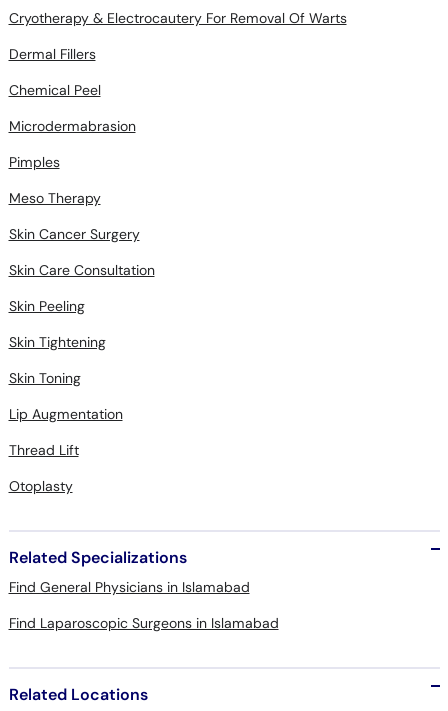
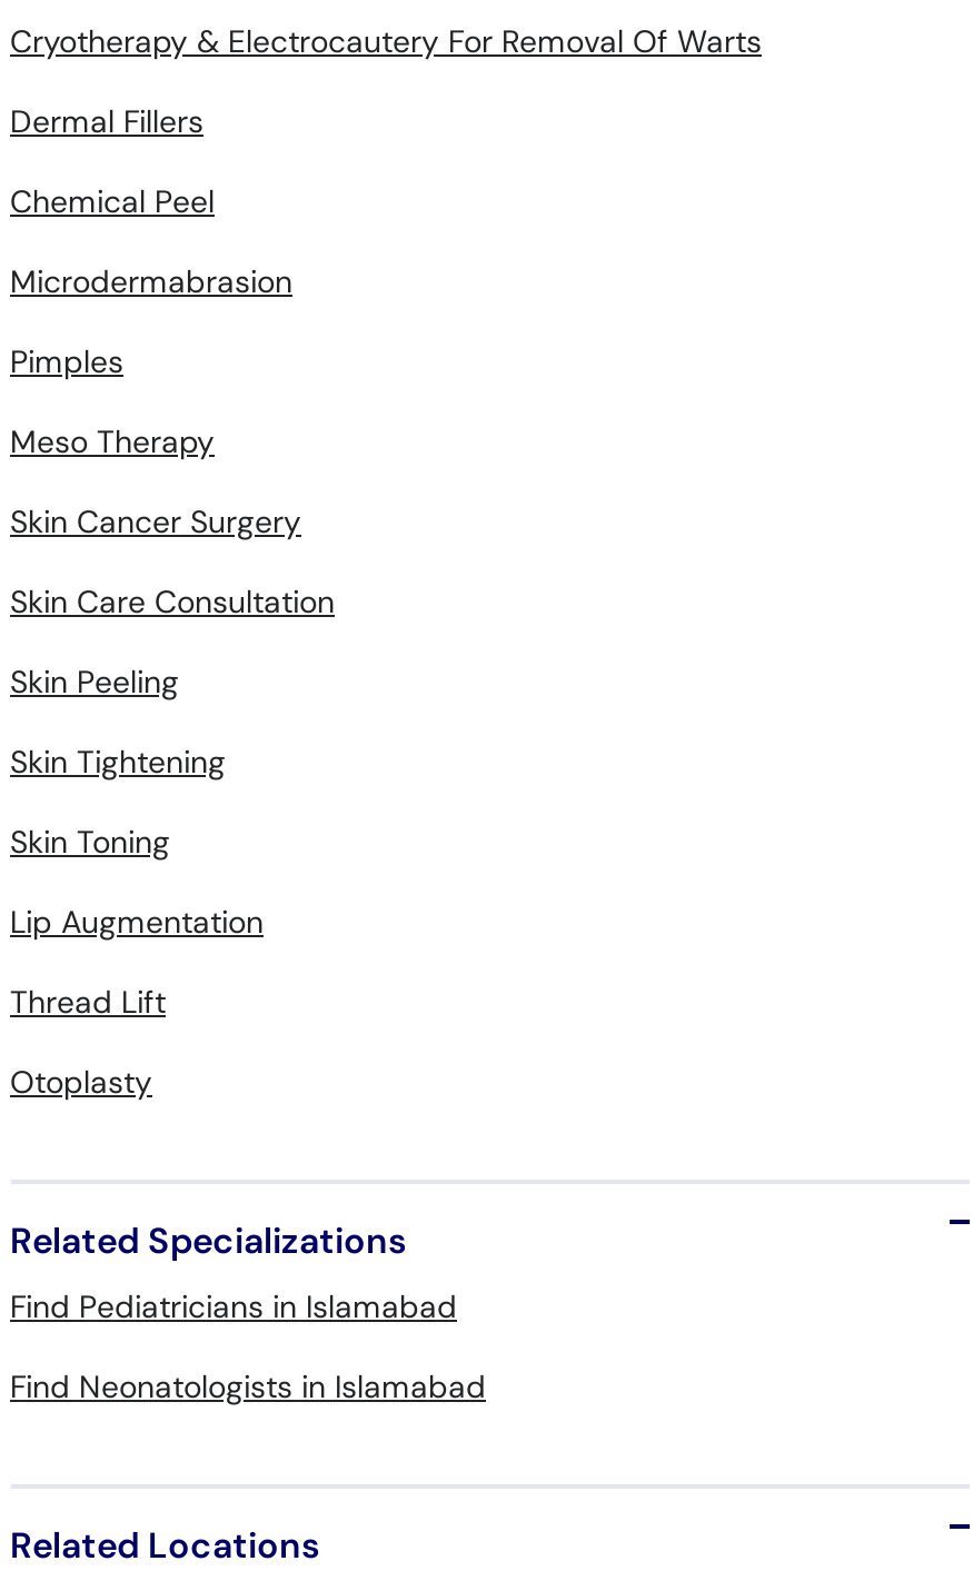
[8,578,249,596] Find General Physicians in Islamabad -> [10,1286,457,1326] Find Pediatricians in Islamabad
[8,614,278,632] Find Laparoscopic Surgeons in Islamabad -> [10,1366,486,1406] Find Neonatologists in Islamabad

